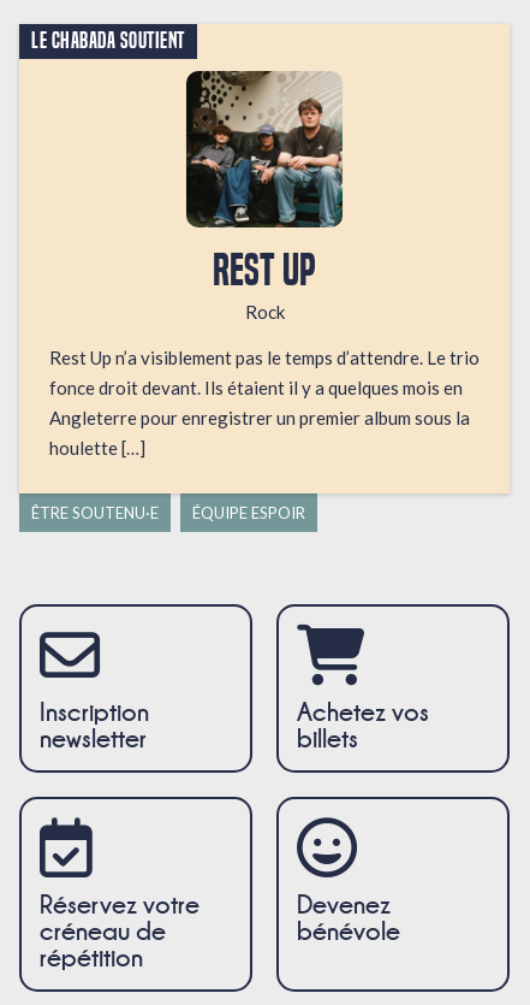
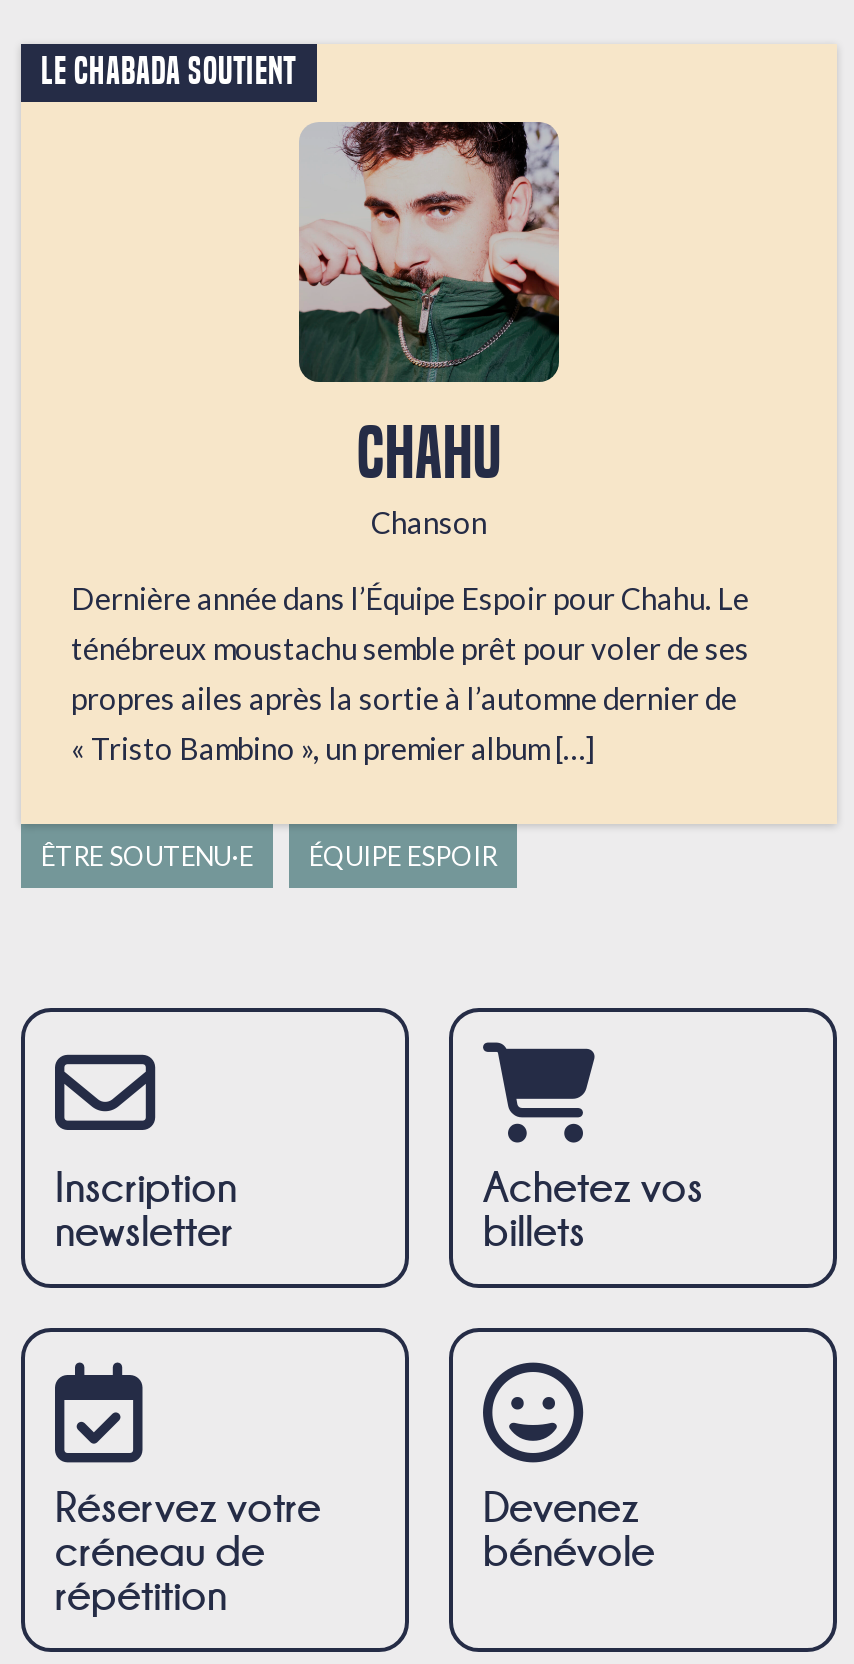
[185,70,344,322] [image] | REST UP | Rock -> [297,120,561,539] [image] | CHAHU | Chanson
[49,346,480,458] Rest Up n’a visiblement pas le temps d’attendre. Le trio | fonce droit devant. Ils étaient il y a quelques mois en | Angleterre pour enregistrer un premier album sous la | houlette […] -> [71,579,749,765] Dernière année dans l’Équipe Espoir pour Chahu. Le | ténébreux moustachu semble prêt pour voler de ses | propres ailes après la sortie à l’automne dernier de | « Tristo Bambino », un premier album […]

